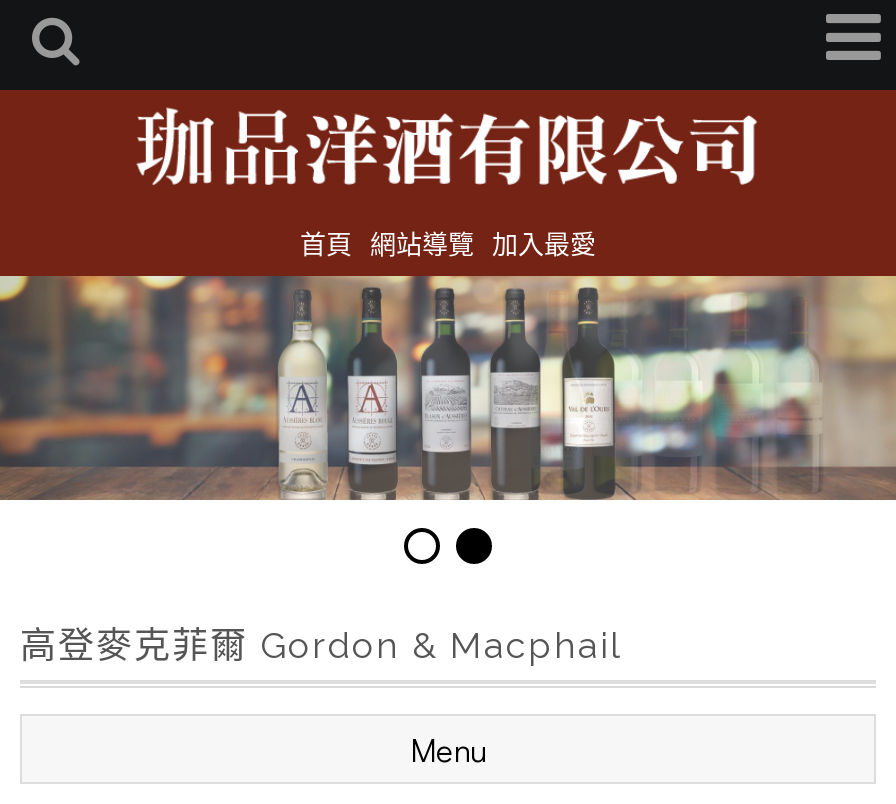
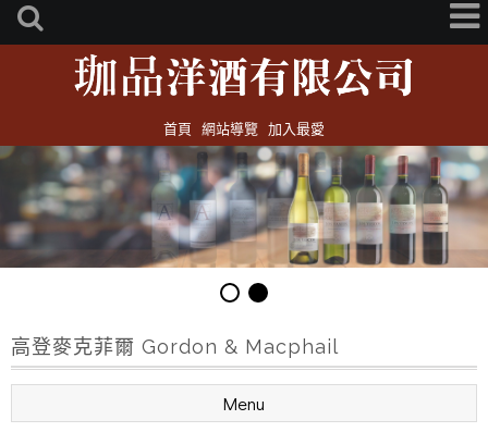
[6,274,890,502] [image] -> [3,146,485,268] [image]

